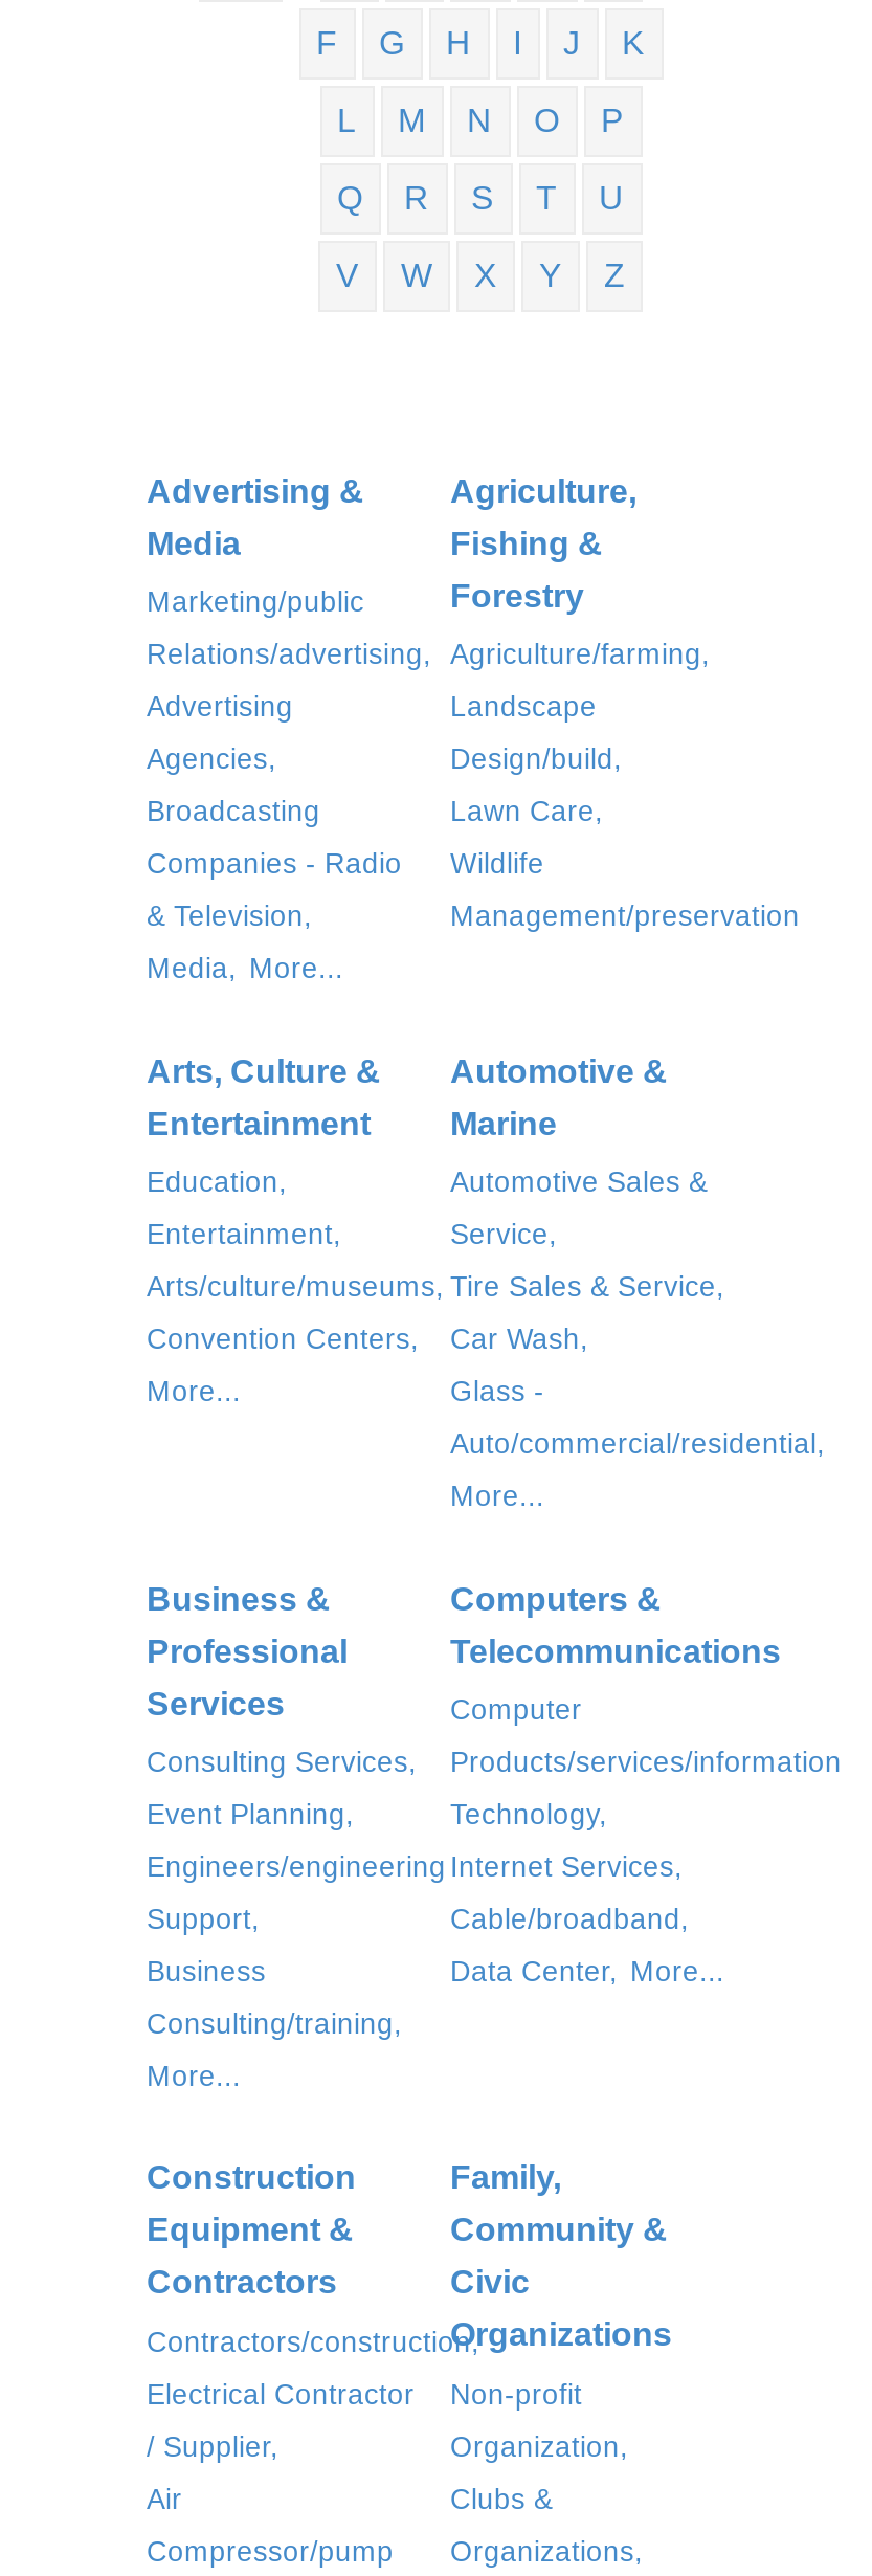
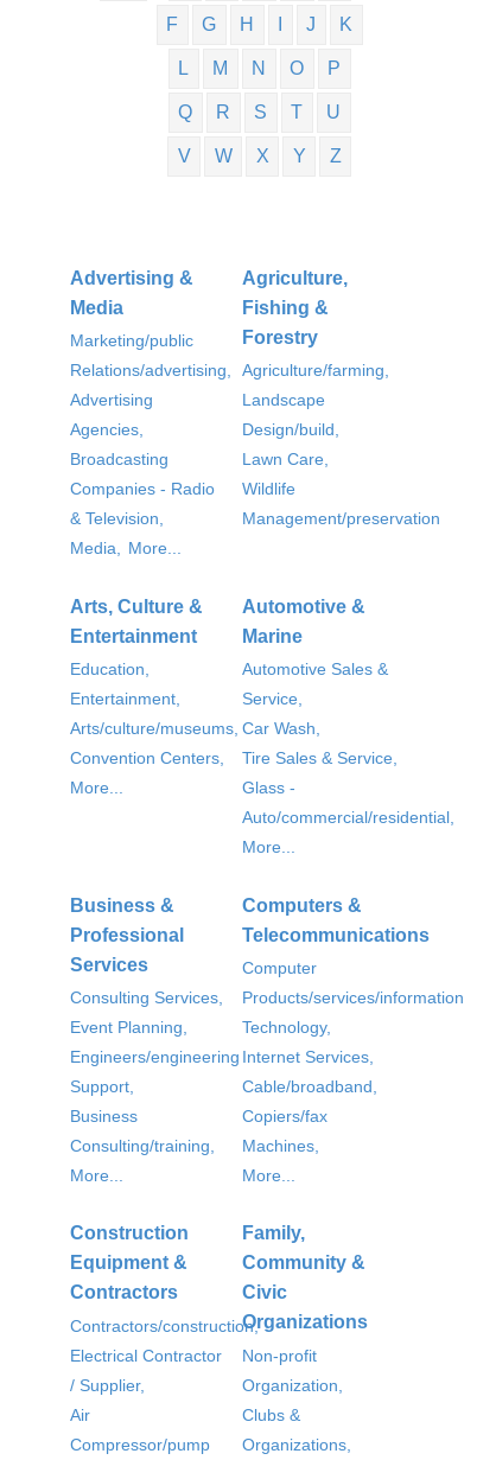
moved [450,1272,724,1303] -> [242,750,398,768]: Tire Sales & Service,
moved [450,1324,588,1355] -> [242,720,320,738]: Car Wash,
[450,1956,724,1987] Data Center, More... -> [242,1108,328,1185] Copiers/fax | Machines, | More...

